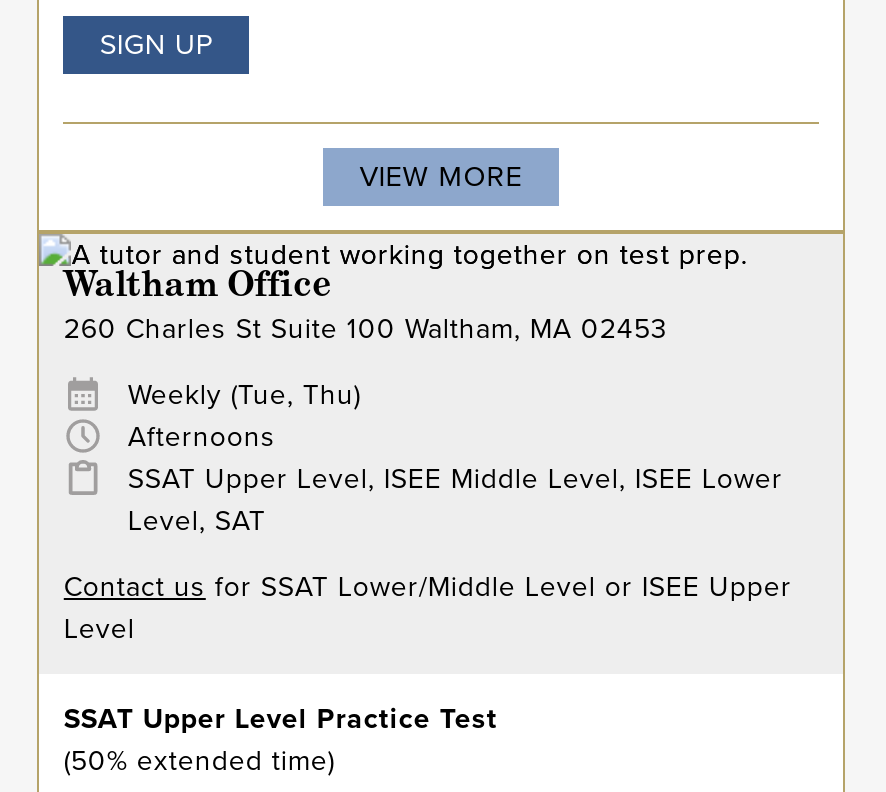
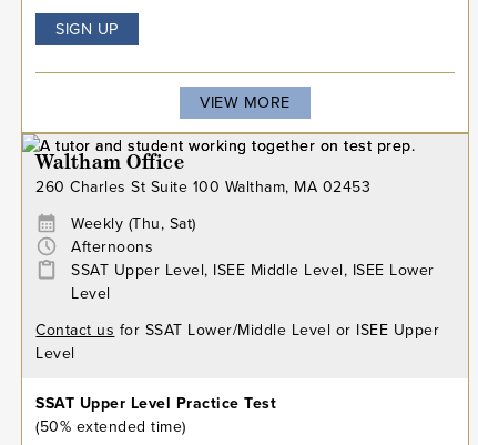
[128,373,361,415] Weekly (Tue, Thu) -> [71,212,196,235] Weekly (Thu, Sat)
[128,499,266,541] Level, SAT -> [71,281,111,305] Level

